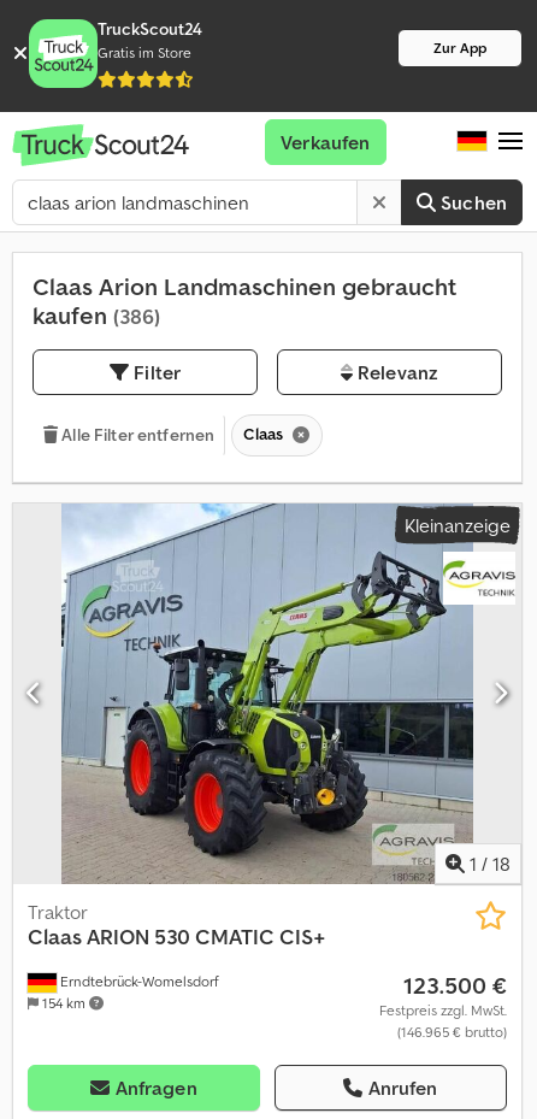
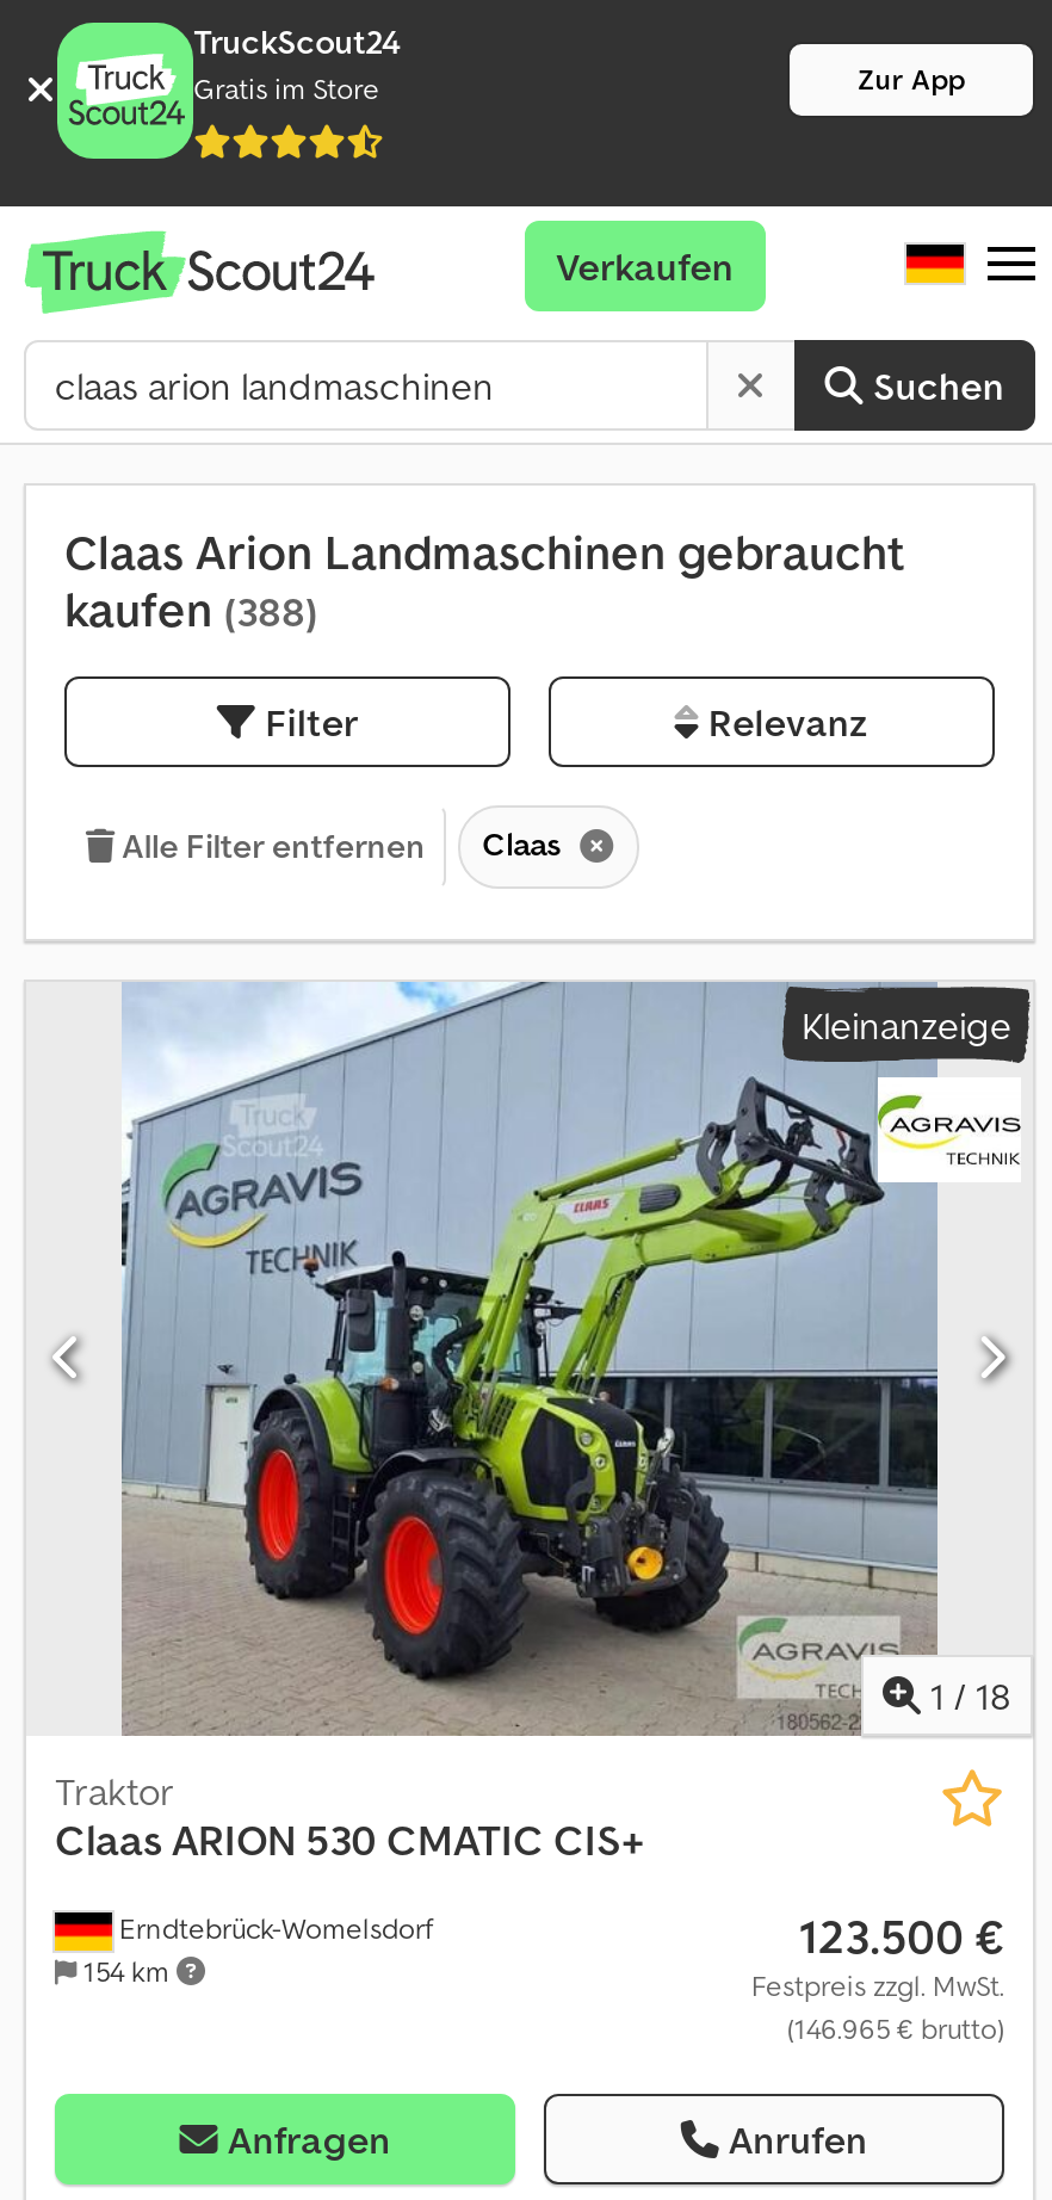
[33,300,160,331] kaufen (386) -> [64,579,317,641] kaufen (388)

